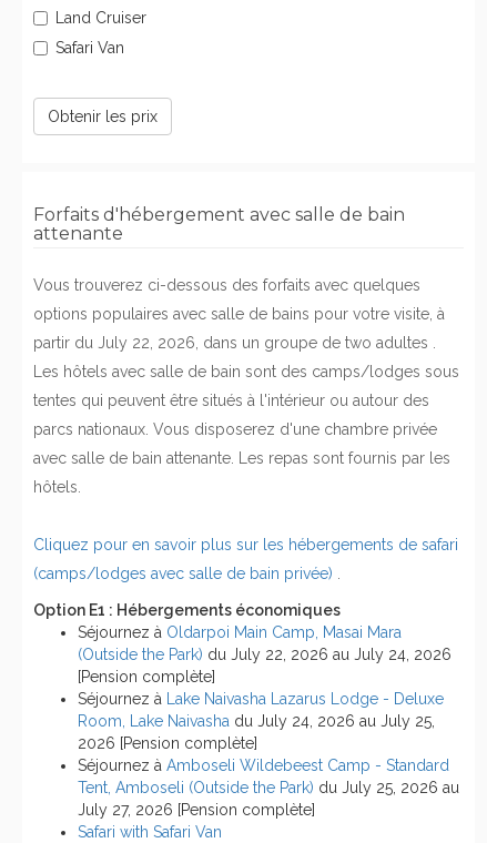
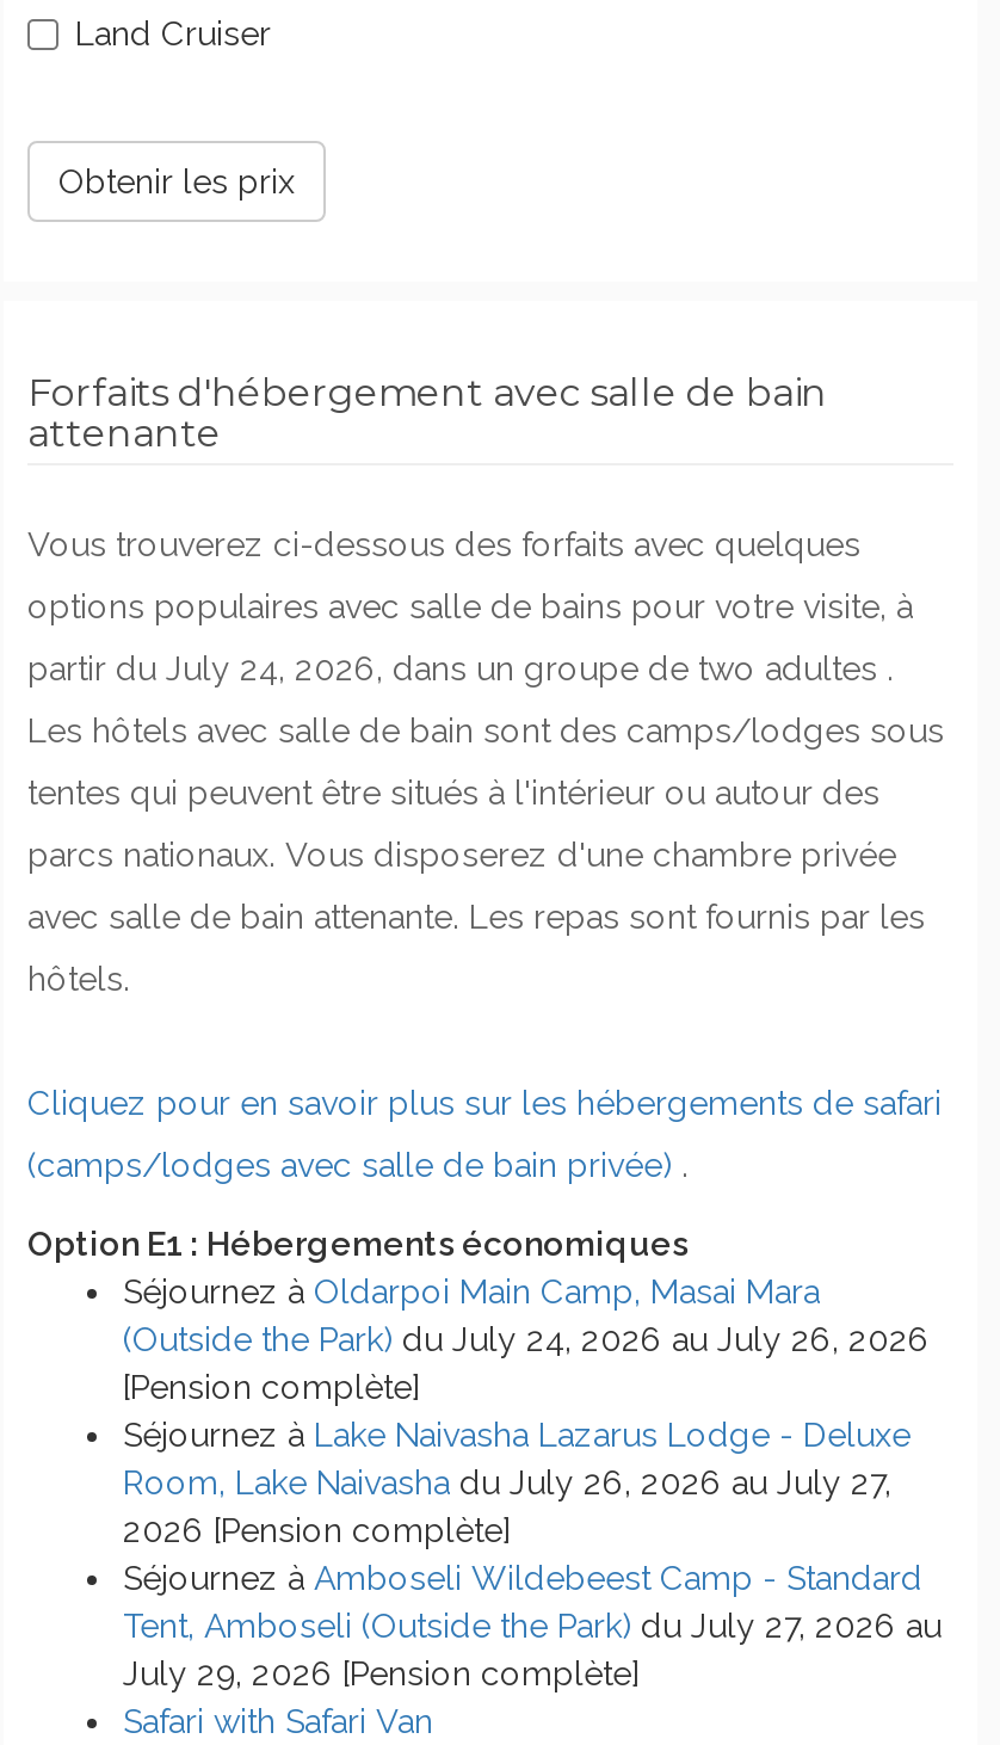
[55,39,124,56] Safari Van -> none
[33,334,436,352] partir du July 22, 2026, dans un groupe de two adultes . -> [27,649,894,687] partir du July 24, 2026, dans un groupe de two adultes .
[78,645,452,663] (Outside the Park) du July 22, 2026 au July 24, 2026 -> [123,1320,930,1358] (Outside the Park) du July 24, 2026 au July 26, 2026
[78,712,435,730] Room, Lake Naivasha du July 24, 2026 au July 25, -> [123,1463,891,1501] Room, Lake Naivasha du July 26, 2026 au July 27,
[78,779,459,796] Tent, Amboseli (Outside the Park) du July 25, 2026 au -> [123,1606,942,1645] Tent, Amboseli (Outside the Park) du July 27, 2026 au
[78,801,315,818] July 27, 2026 [Pension complète] -> [123,1654,638,1692] July 29, 2026 [Pension complète]

